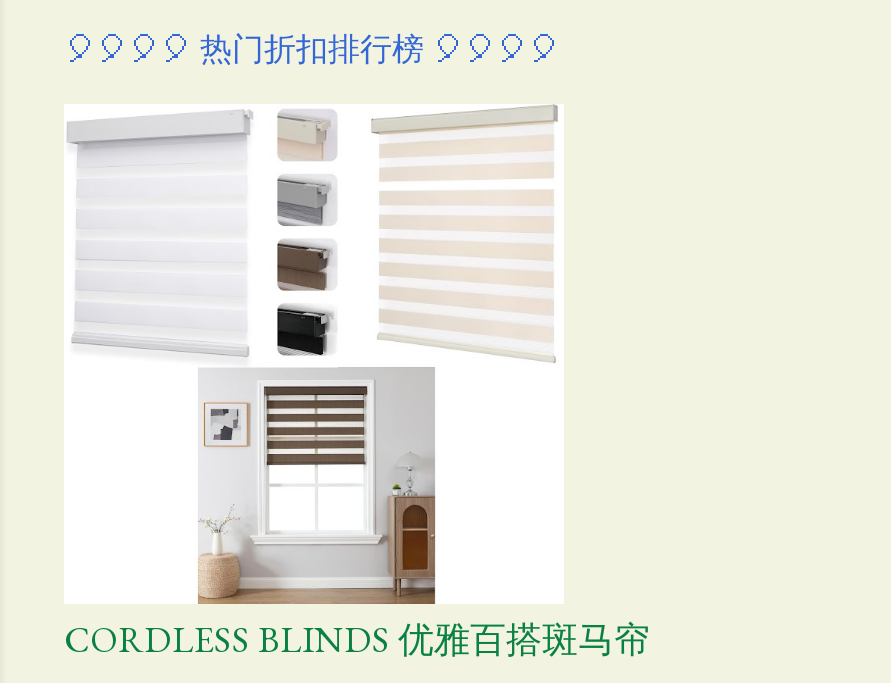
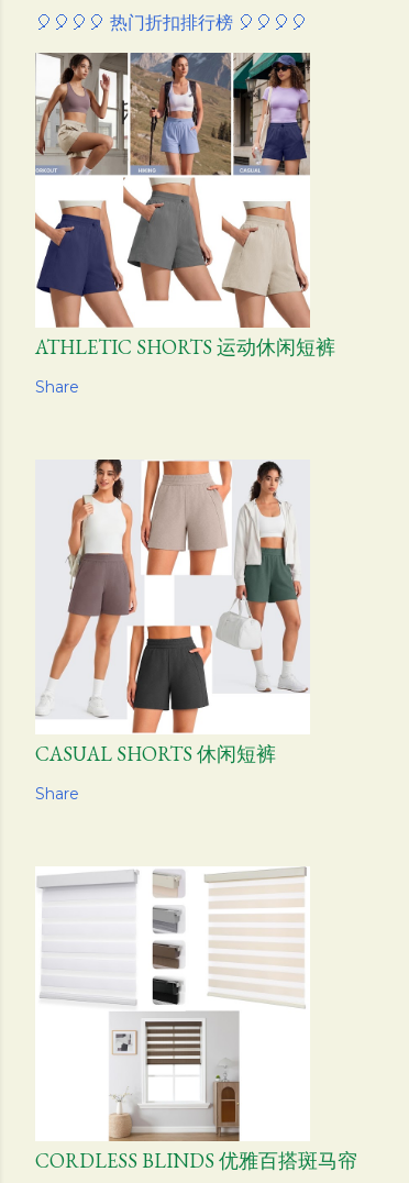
none -> [34,52,335,397] [image] | ATHLETIC SHORTS 运动休闲短裤 | Share
none -> [35,458,309,804] [image] | CASUAL SHORTS 休闲短裤 | Share

